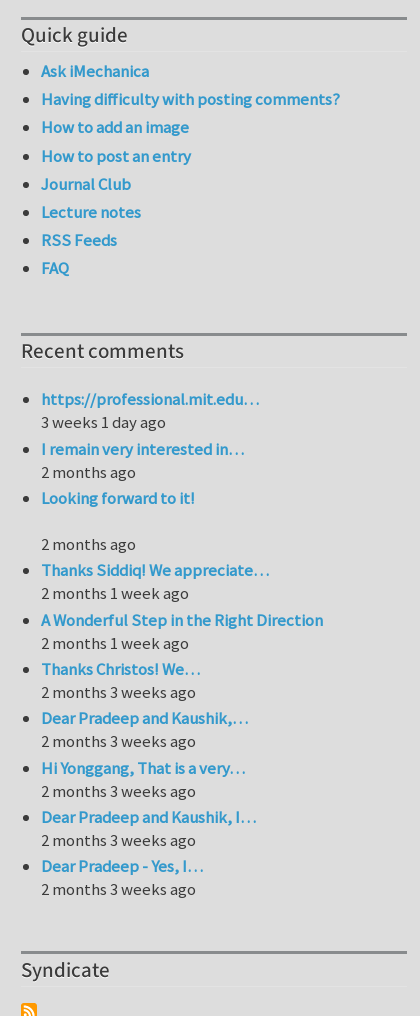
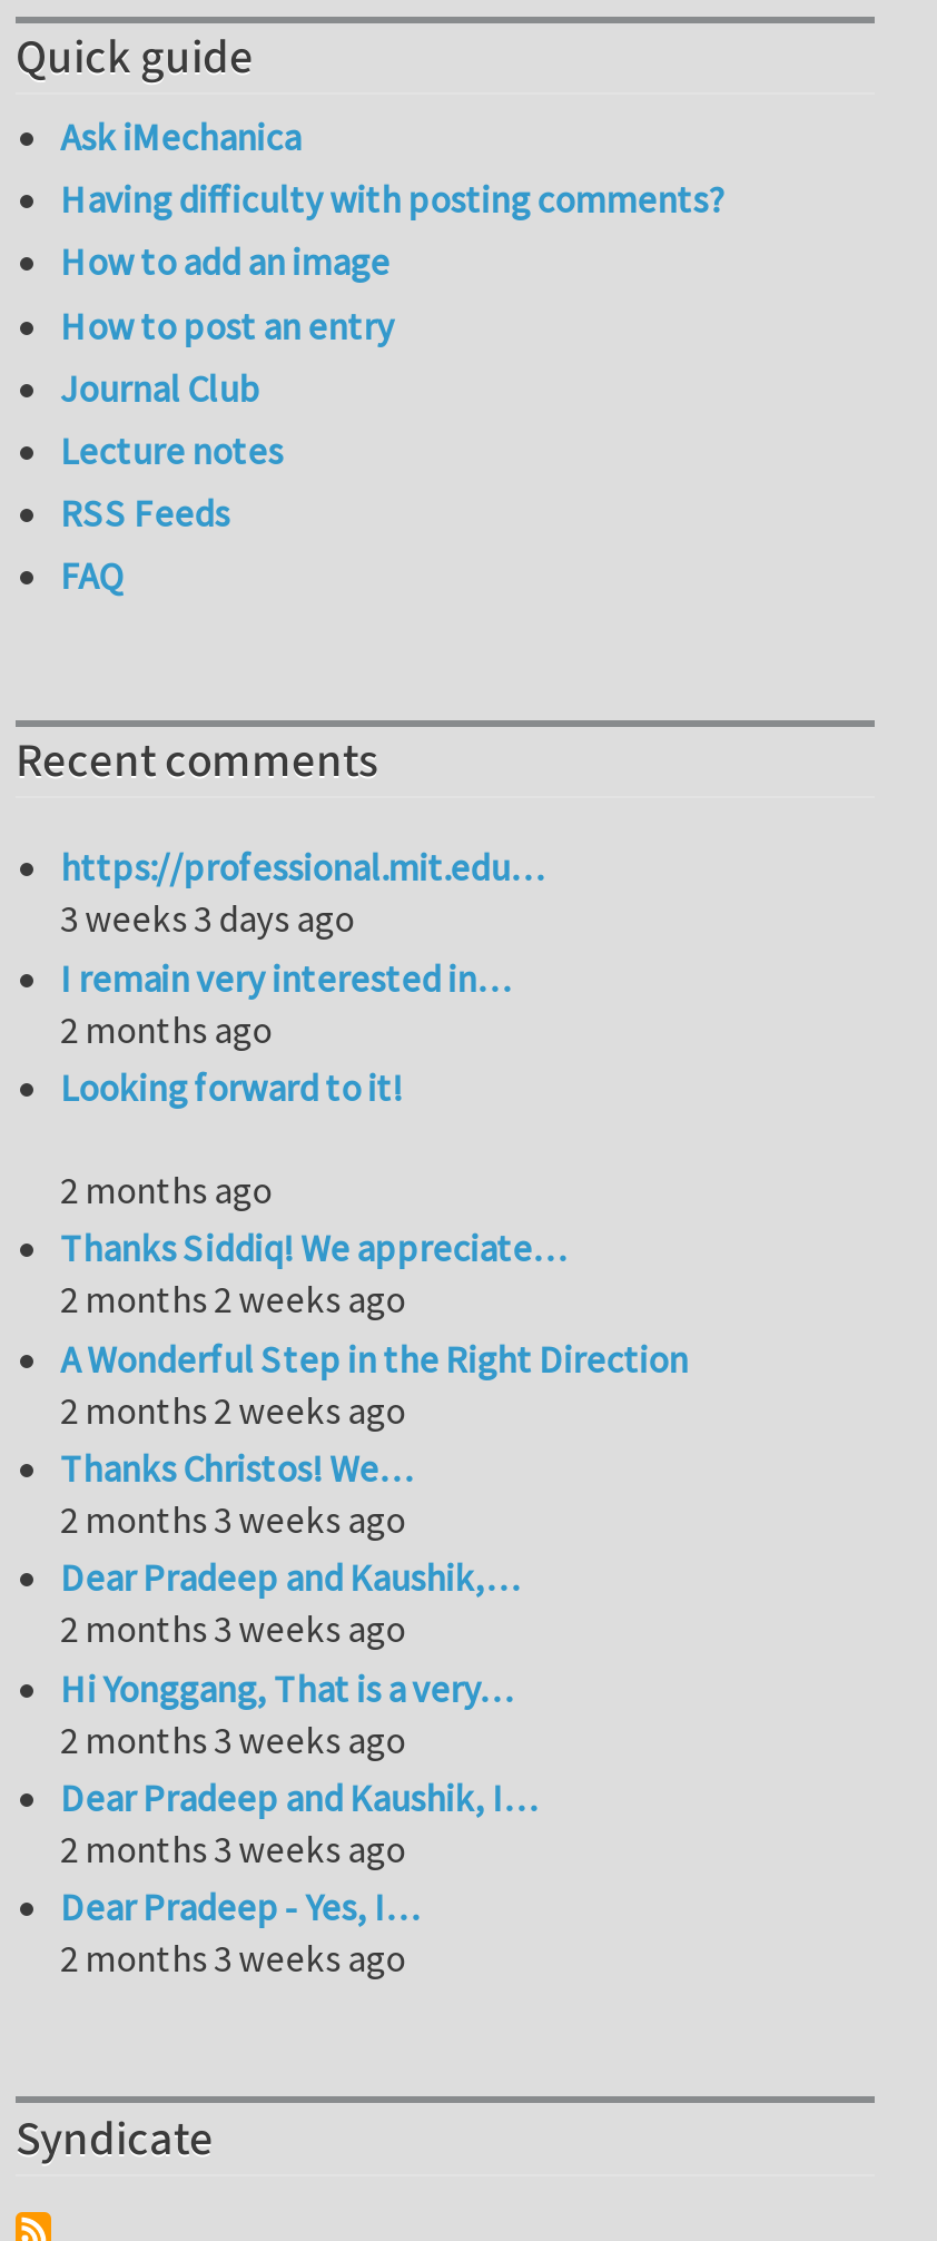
[41,411,166,433] 3 weeks 1 day ago -> [61,894,354,943] 3 weeks 3 days ago
[41,582,189,604] 2 months 1 week ago -> [61,1275,406,1324] 2 months 2 weeks ago
[41,632,189,654] 2 months 1 week ago -> [61,1385,406,1434] 2 months 2 weeks ago

